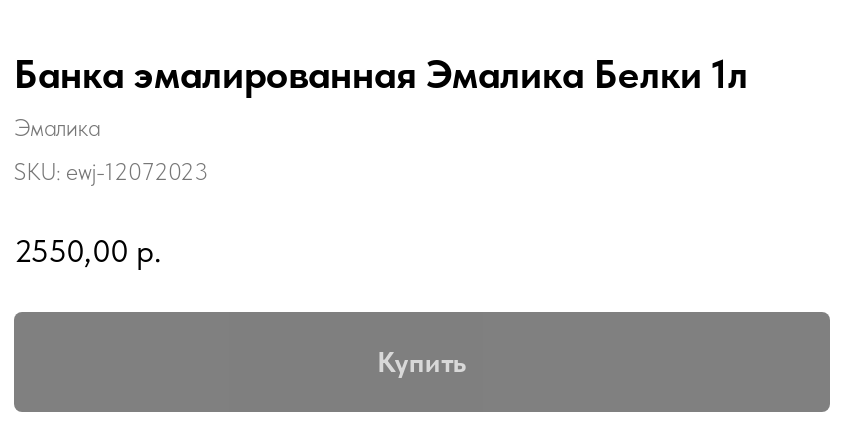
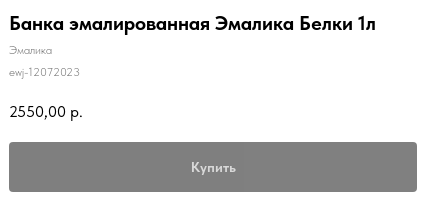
[14,158,208,186] SKU: ewj-12072023 -> [9,65,80,79] ewj-12072023

